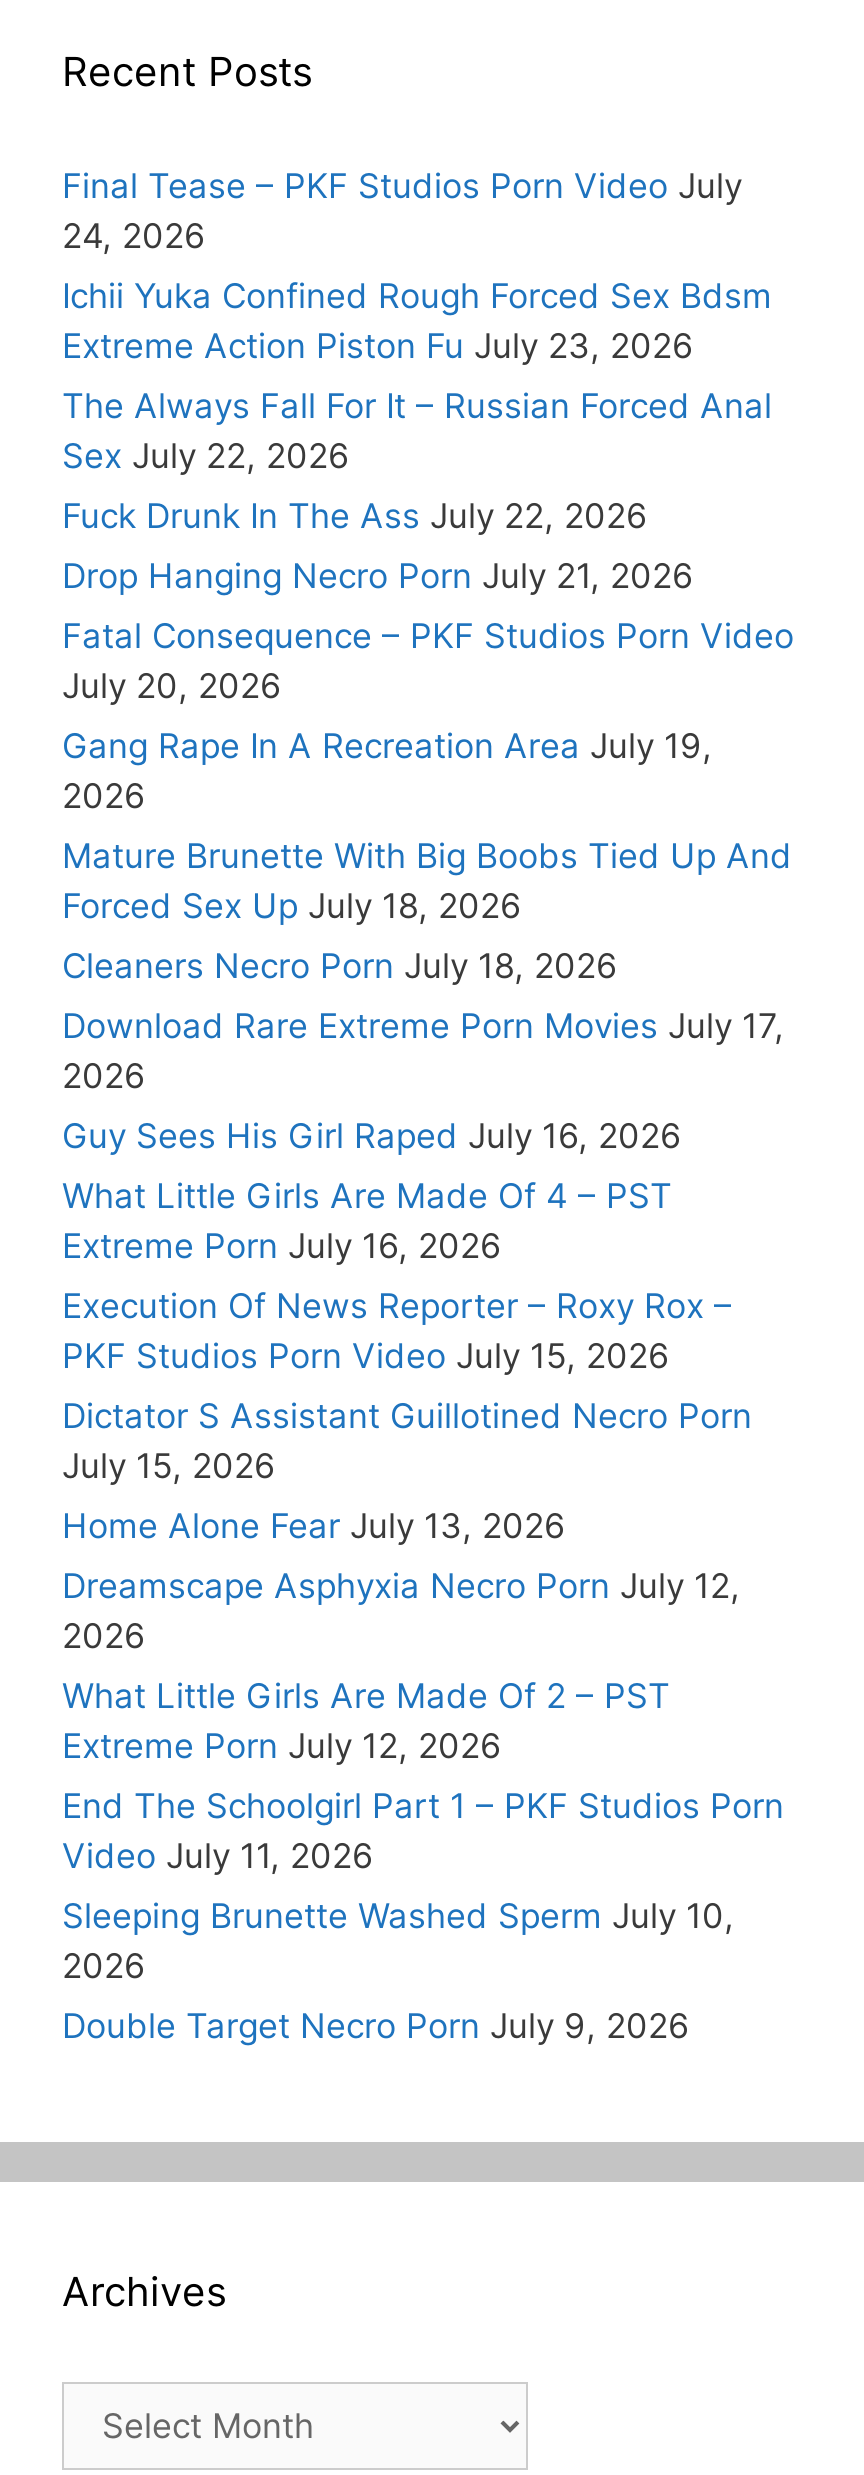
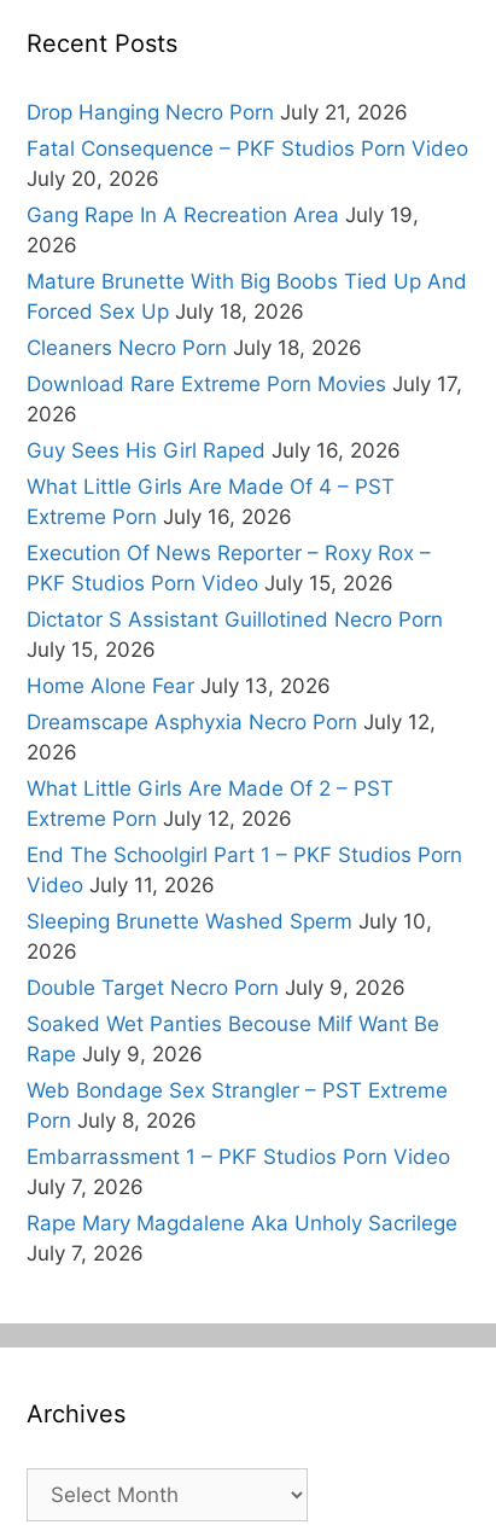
[62,166,772,536] Final Tease – PKF Studios Porn Video July | 24, 2026 | Ichii Yuka Confined Rough Forced Sex Bdsm | Extreme Action Piston Fu July 23, 2026 | The Always Fall For It – Russian Forced Anal | Sex July 22, 2026 | Fuck Drunk In The Ass July 22, 2026 -> none
moved [62,556,794,2046] -> [27,100,468,1000]: Drop Hanging Necro Porn July 21, 2026 | Fatal Consequence – PKF Studios Porn Video | July 20, 2026 | ... | 2026 | Double Target Necro Porn July 9, 2026
none -> [27,1012,457,1266] Soaked Wet Panties Becouse Milf Want Be | Rape July 9, 2026 | Web Bondage Sex Strangler – PST Extreme | Porn July 8, 2026 | Embarrassment 1 – PKF Studios Porn Video | July 7, 2026 | Rape Mary Magdalene Aka Unholy Sacrilege | July 7, 2026

